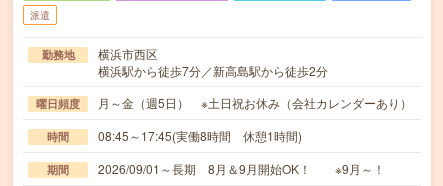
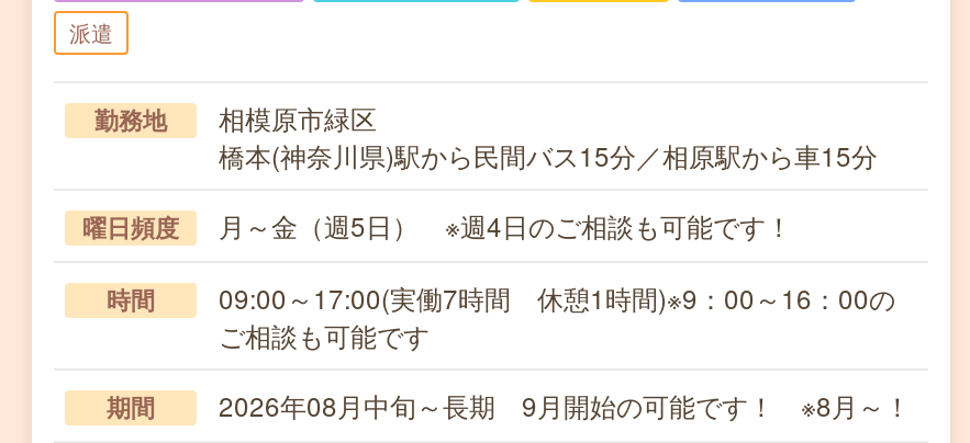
[98,45,328,79] 横浜市西区 | 横浜駅から徒歩7分／新高島駅から徒歩2分 -> [219,99,878,173] 相模原市緑区 | 橋本(神奈川県)駅から民間バス15分／相原駅から車15分
[98,94,412,111] 月～金（週5日） ※土日祝お休み（会社カレンダーあり） -> [219,206,792,243] 月～金（週5日） ※週4日のご相談も可能です！
[98,127,302,144] 08:45～17:45(実働8時間 休憩1時間) -> [219,279,895,353] 09:00～17:00(実働7時間 休憩1時間)※9：00～16：00の | ご相談も可能です
[98,160,385,177] 2026/09/01～長期 8月＆9月開始OK！ ※9月～！ -> [219,386,911,423] 2026年08月中旬～長期 9月開始の可能です！ ※8月～！

